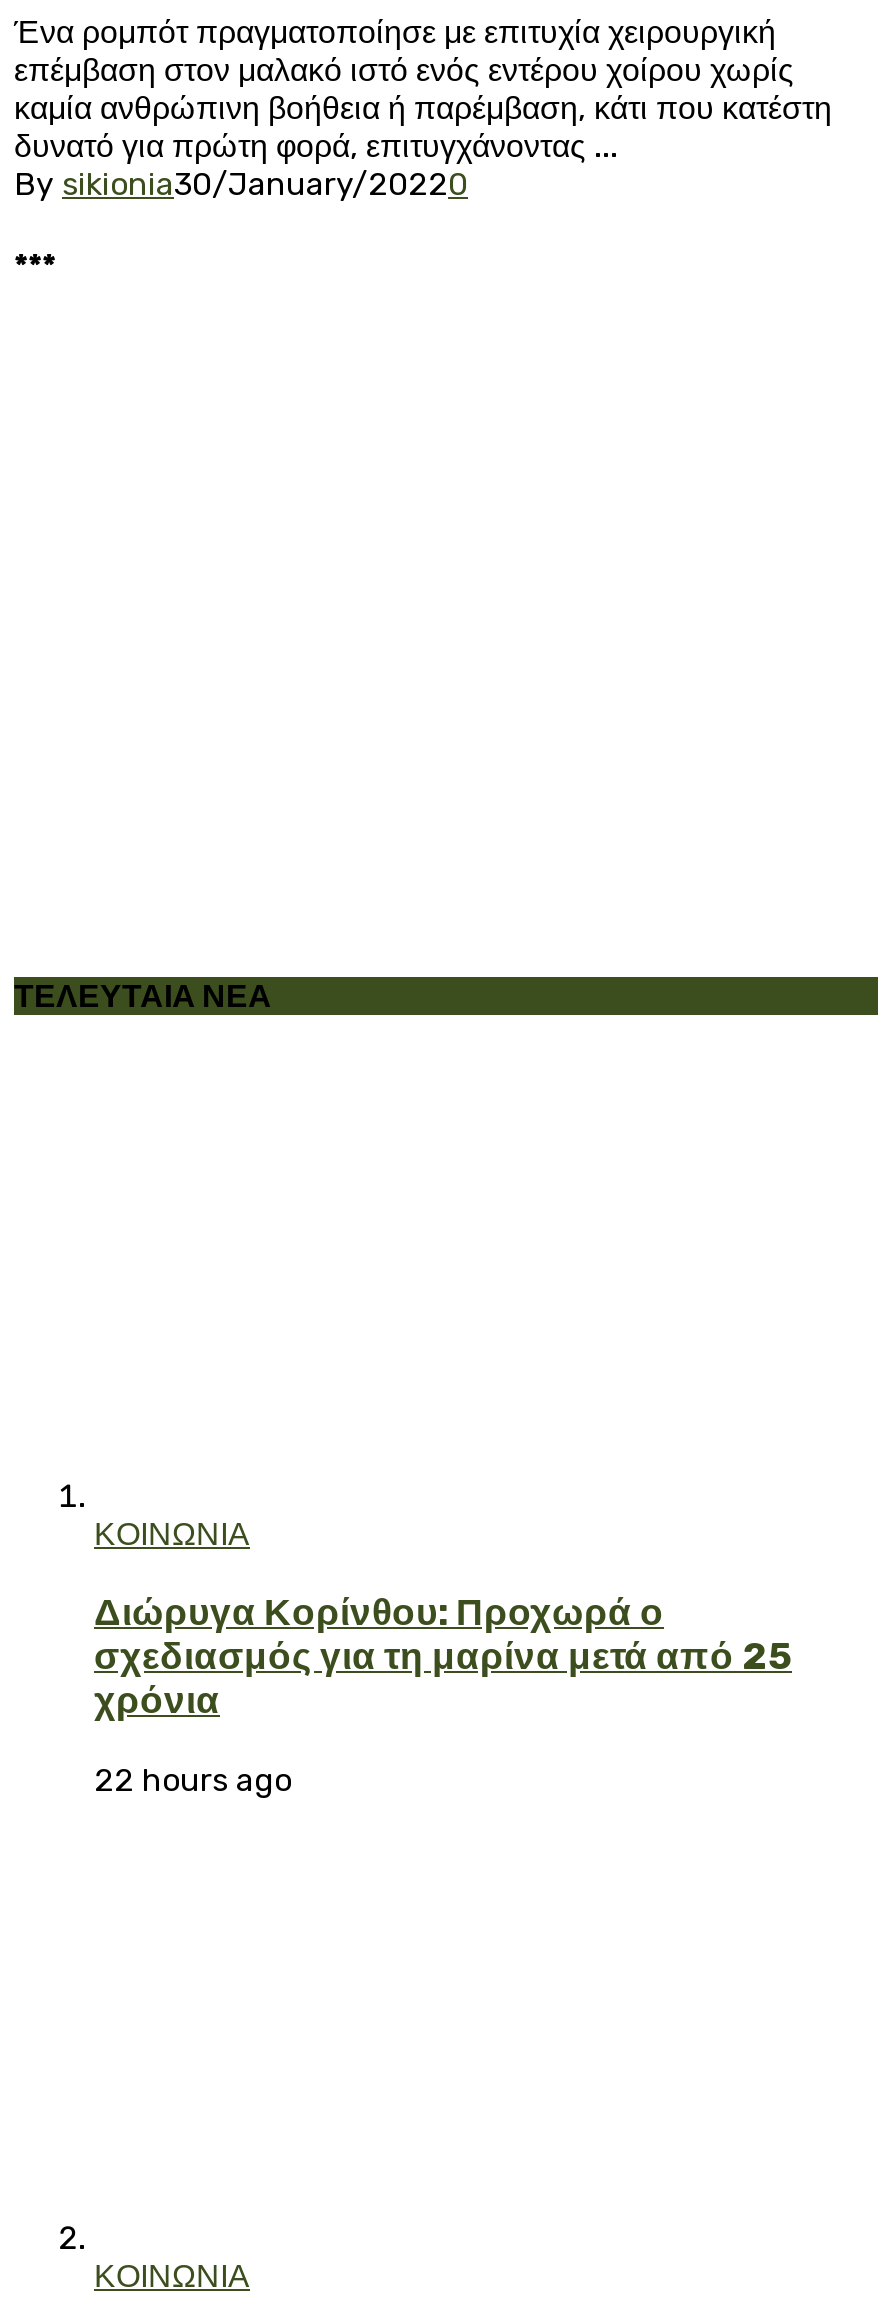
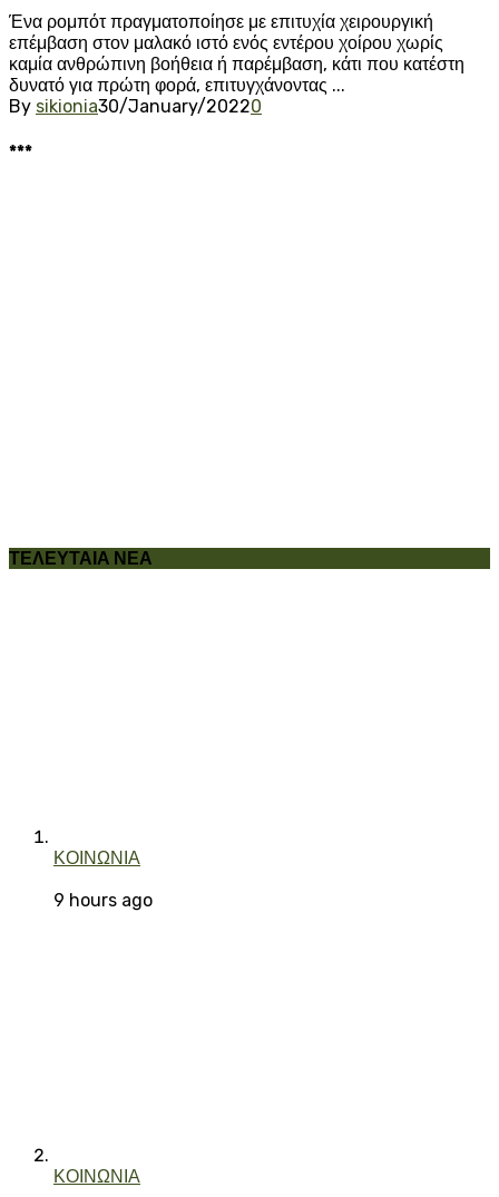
[94,1591,792,1799] Διώρυγα Κορίνθου: Προχωρά ο | σχεδιασμός για τη μαρίνα μετά από 25 | χρόνια | 22 hours ago -> [53,890,153,911] 9 hours ago

